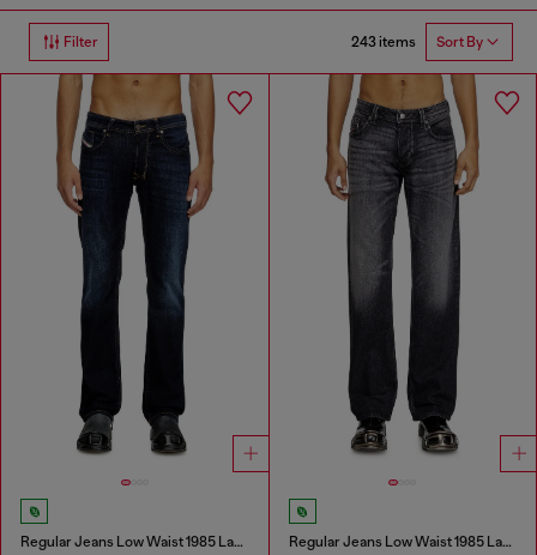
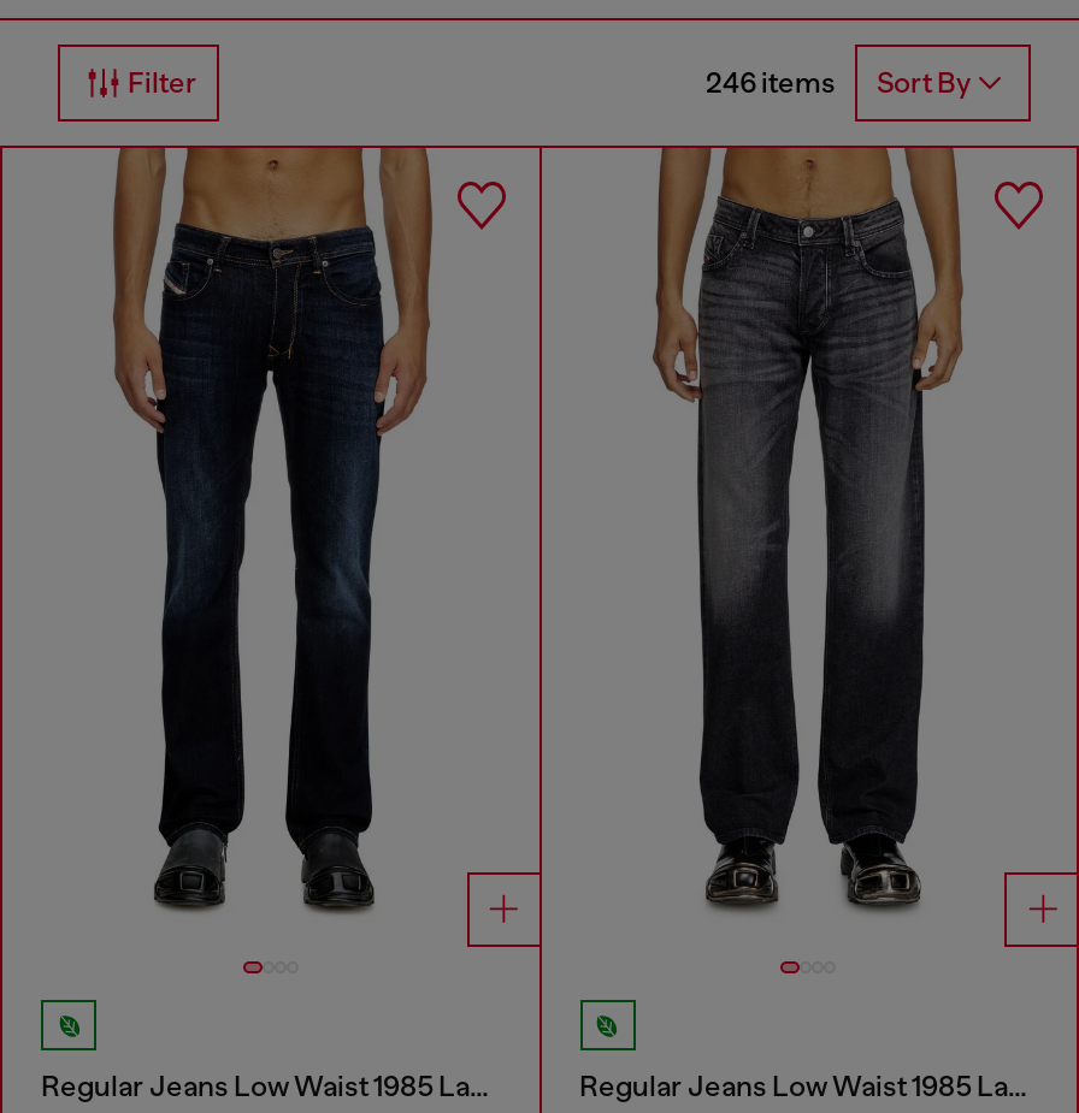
[351,33,483,51] 243 items Sort By -> [706,66,971,101] 246 items Sort By

